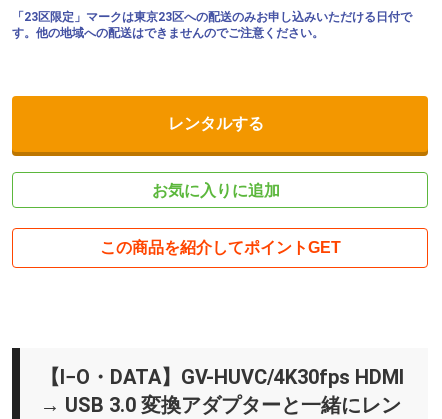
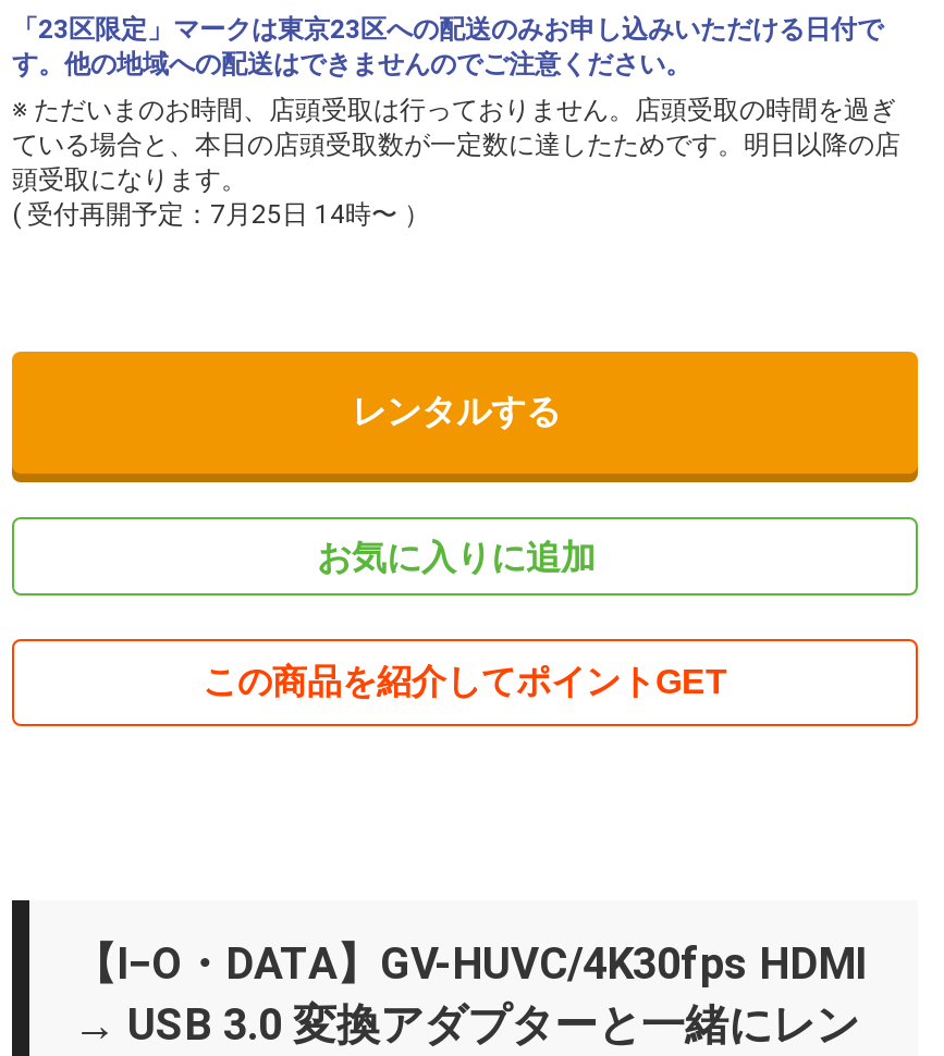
none -> [12,95,900,230] ※ ただいまのお時間、店頭受取は行っておりません。店頭受取の時間を過ぎ | ている場合と、本日の店頭受取数が一定数に達したためです。明日以降の店 | 頭受取になります。 | ( 受付再開予定：7月25日 14時〜 ）

